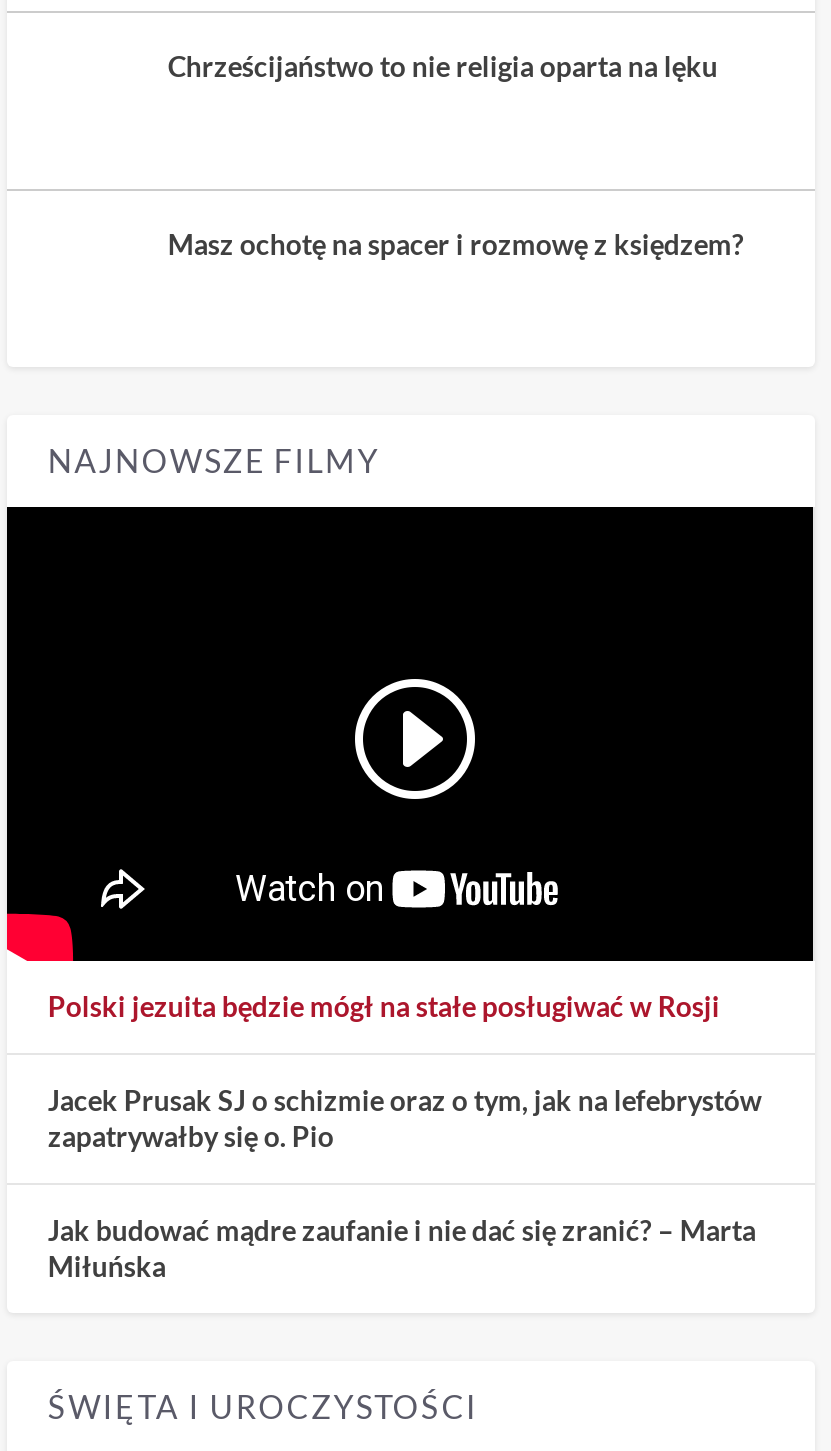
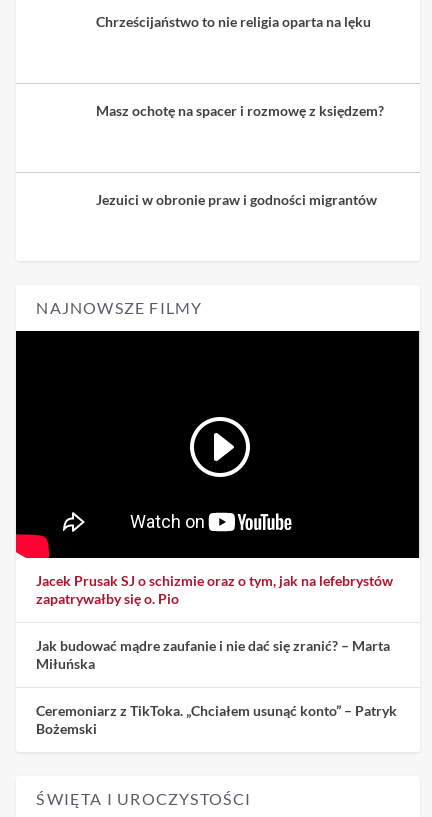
none -> [96,191,377,208] Jezuici w obronie praw i godności migrantów
[48,989,720,1023] Polski jezuita będzie mógł na stałe posługiwać w Rosji -> none
none -> [36,702,397,737] Ceremoniarz z TikToka. „Chciałem usunąć konto” – Patryk | Bożemski

